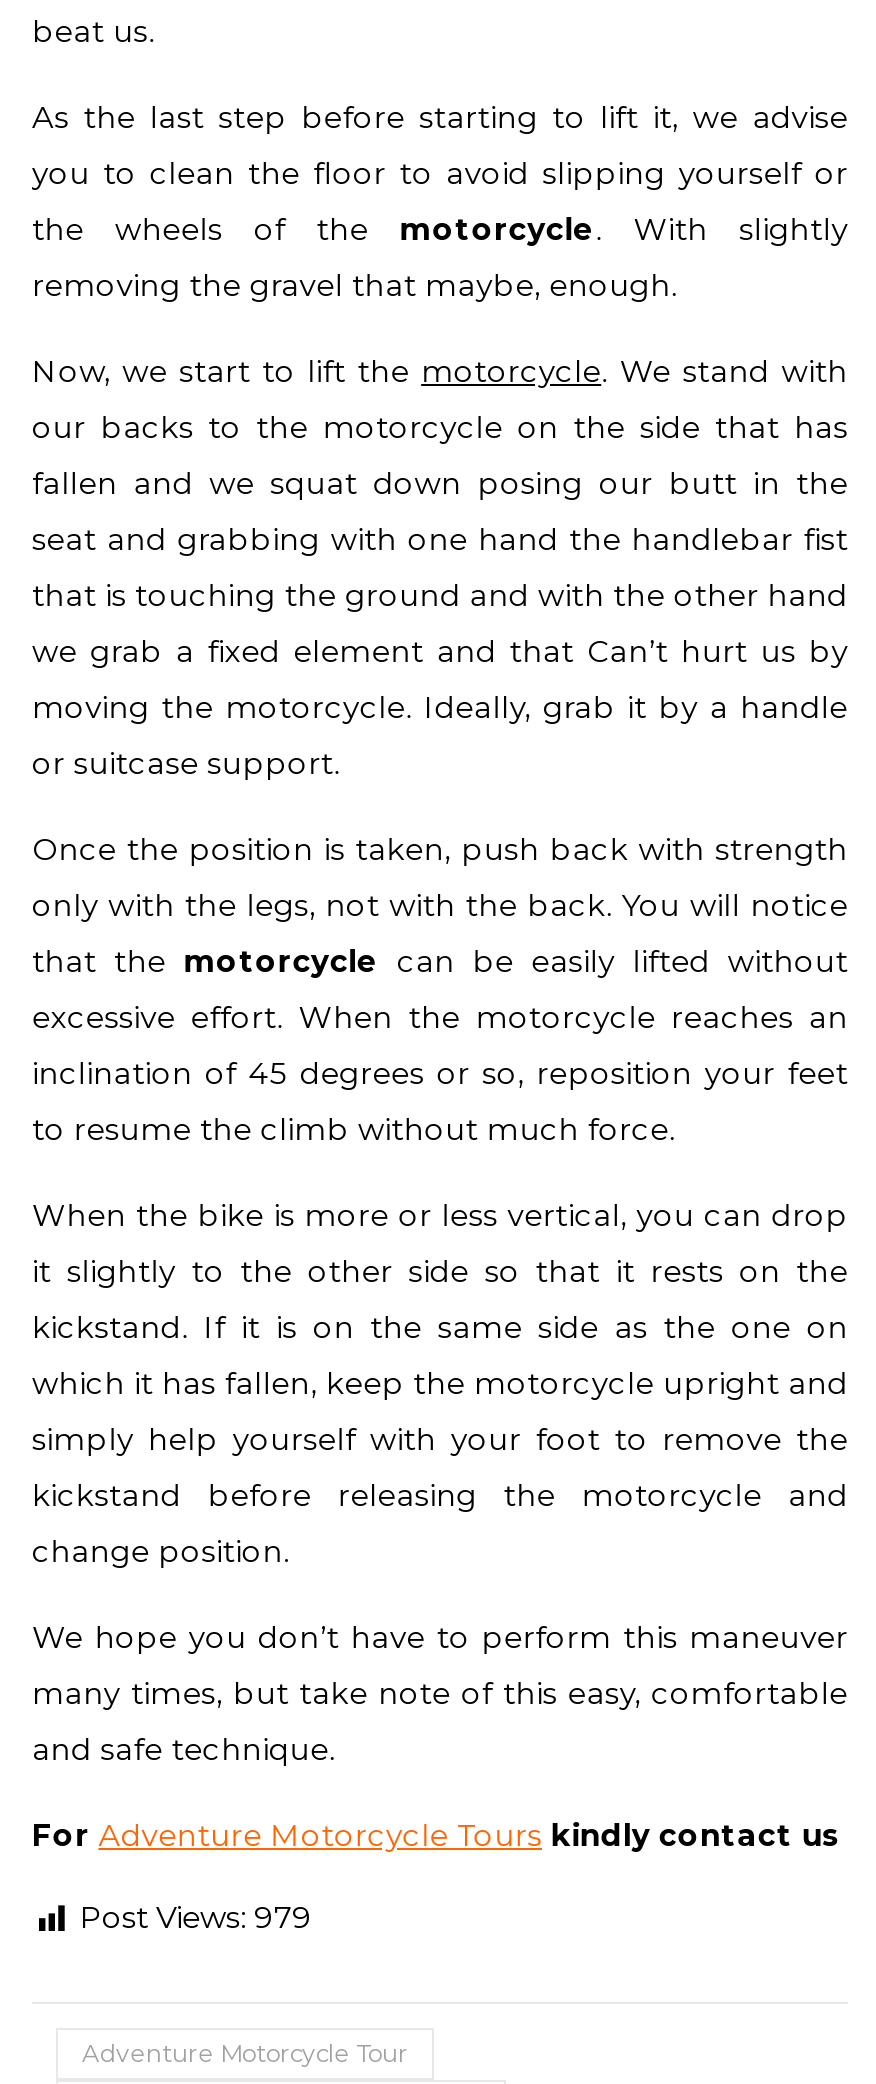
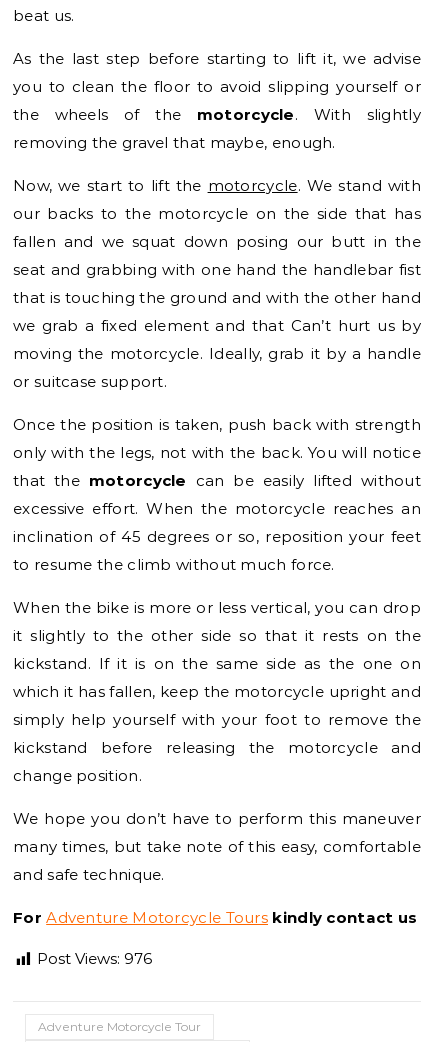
[80,1899,312,1937] Post Views: 979 -> [37,949,152,968] Post Views: 976

